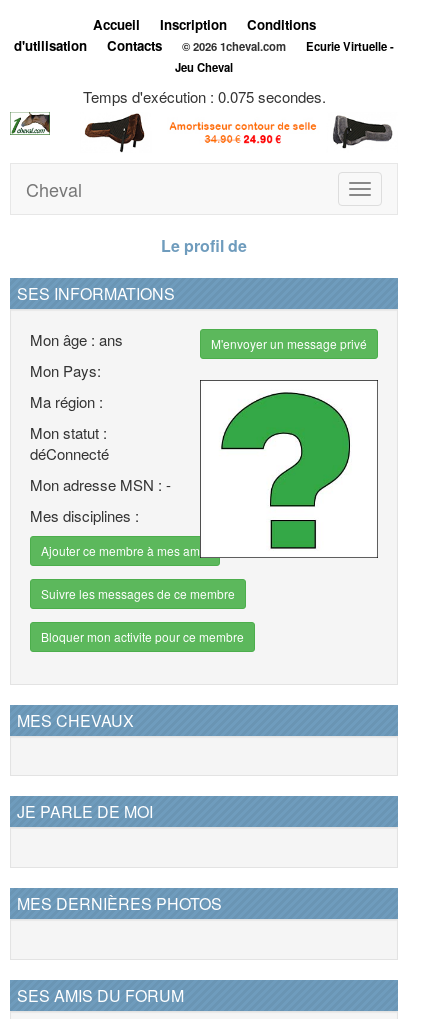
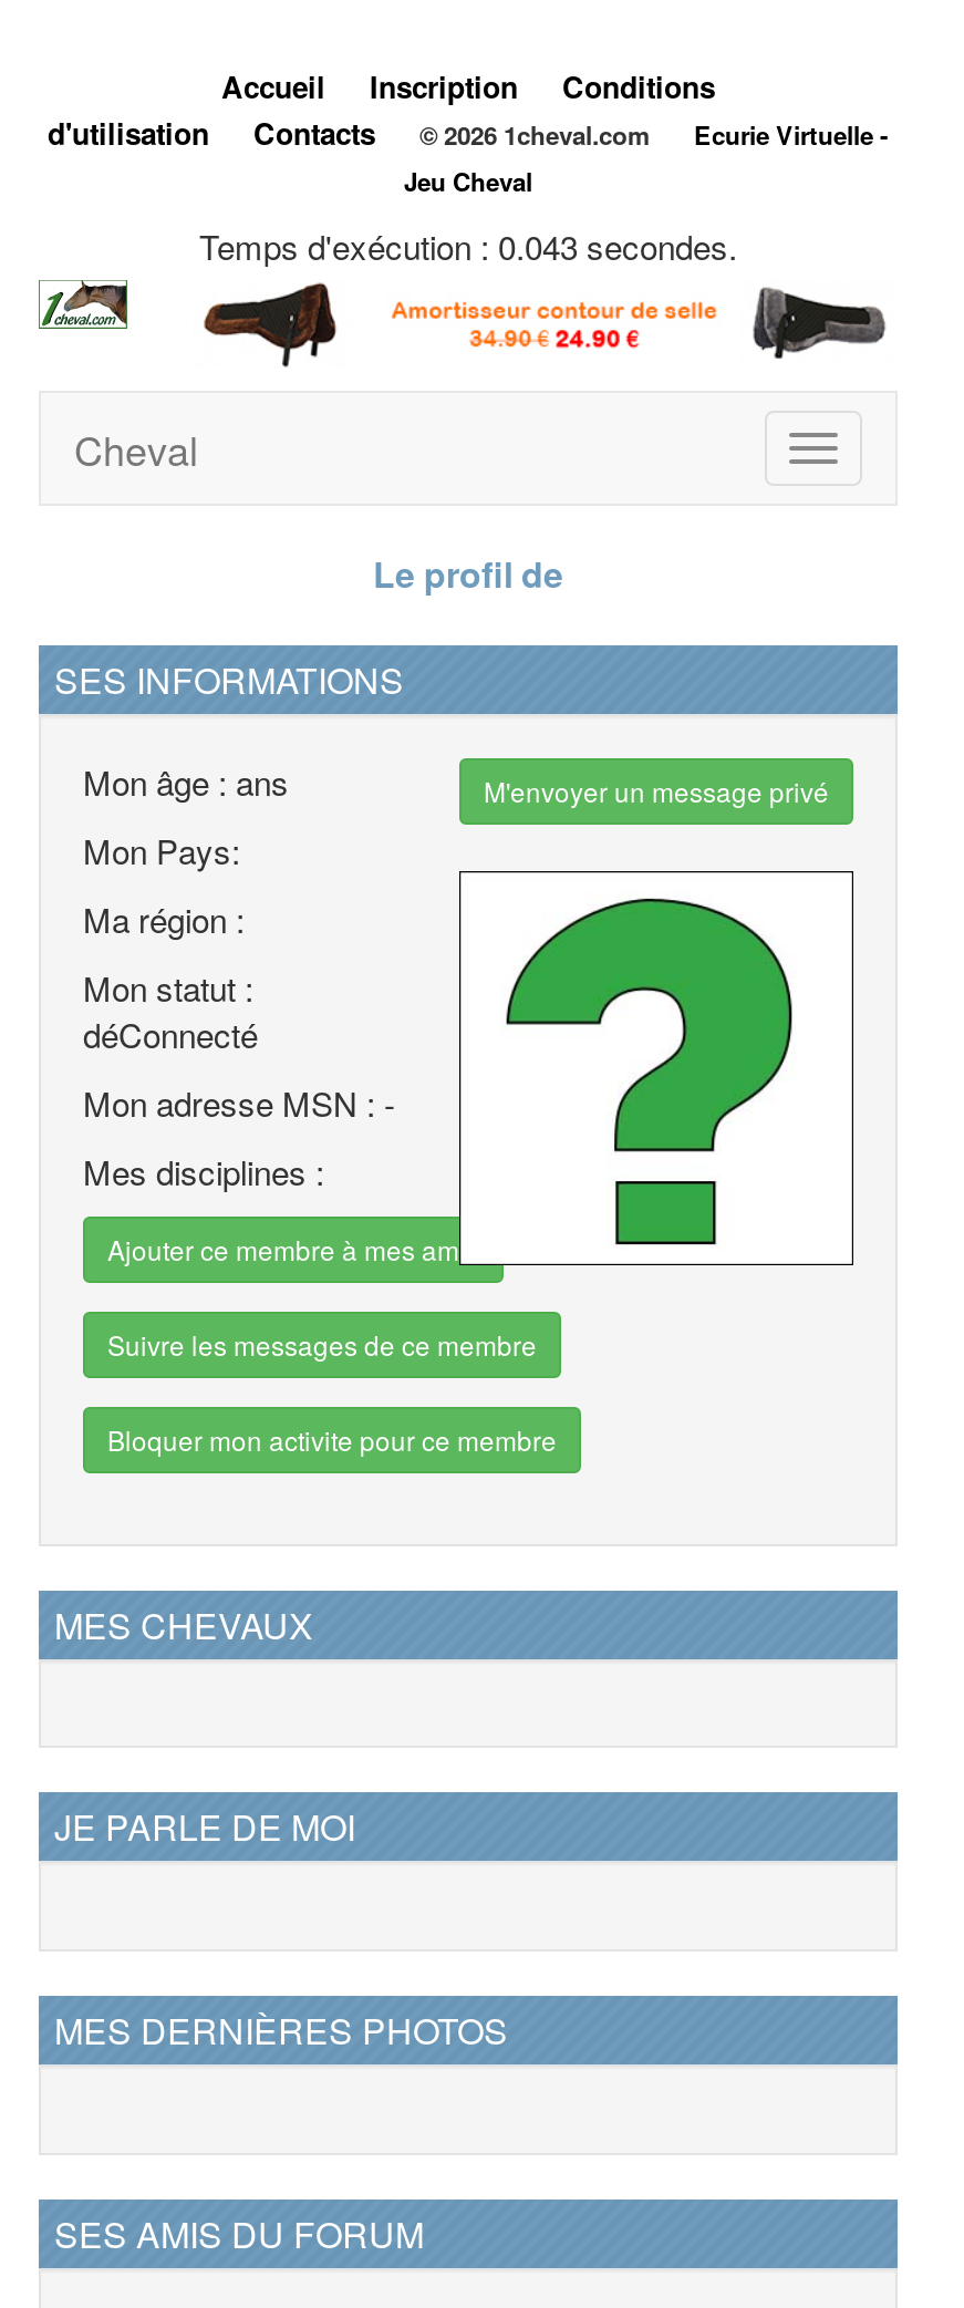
[82,86,325,107] Temps d'exécution : 0.075 secondes. -> [199,221,737,267] Temps d'exécution : 0.043 secondes.

